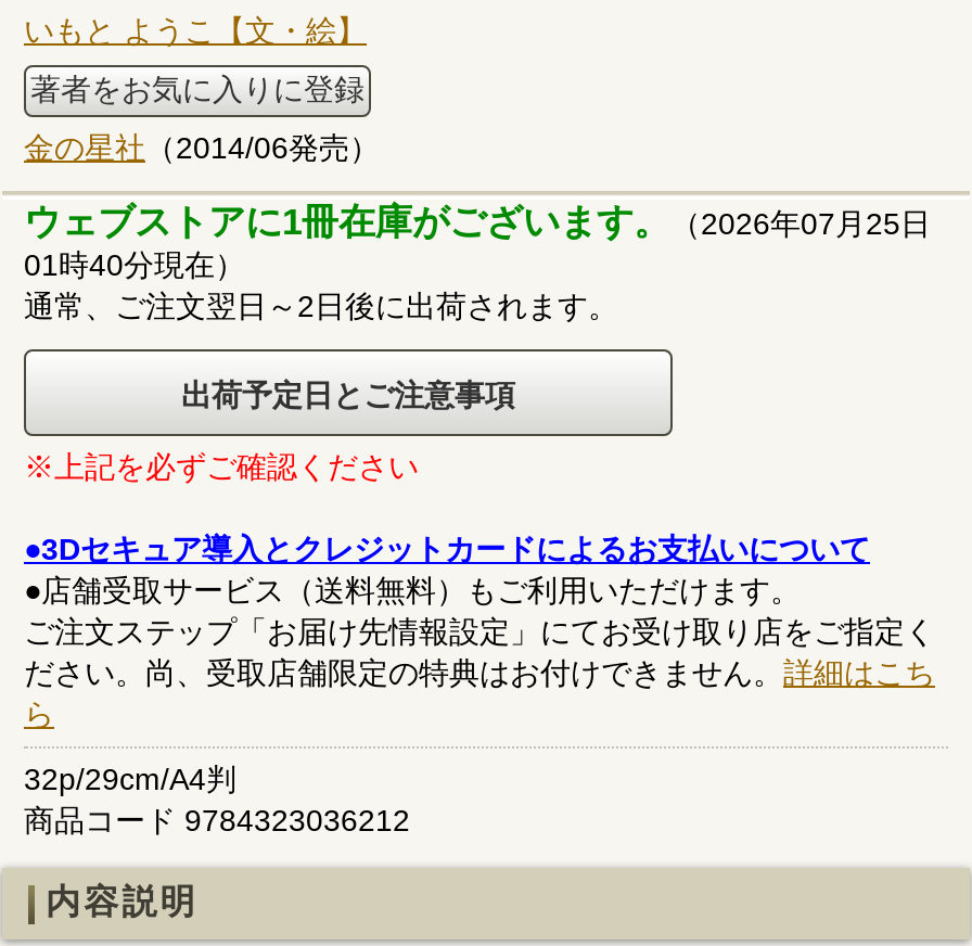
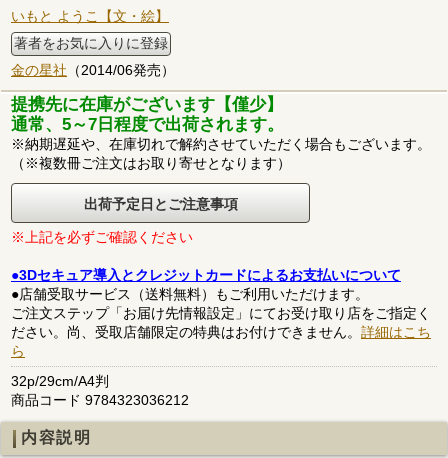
[24,201,931,323] ウェブストアに1冊在庫がございます。（2026年07月25日 | 01時40分現在） | 通常、ご注文翌日～2日後に出荷されます。 -> [11,95,431,171] 提携先に在庫がございます【僅少】 | 通常、5～7日程度で出荷されます。 | ※納期遅延や、在庫切れで解約させていただく場合もございます。 | （※複数冊ご注文はお取り寄せとなります）

